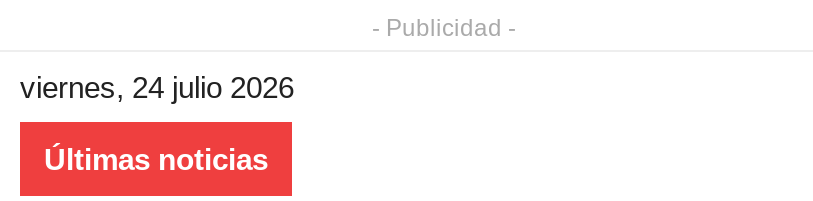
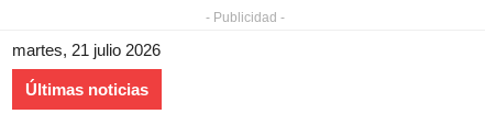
[20,70,294,104] viernes, 24 julio 2026 -> [12,41,161,59] martes, 21 julio 2026

